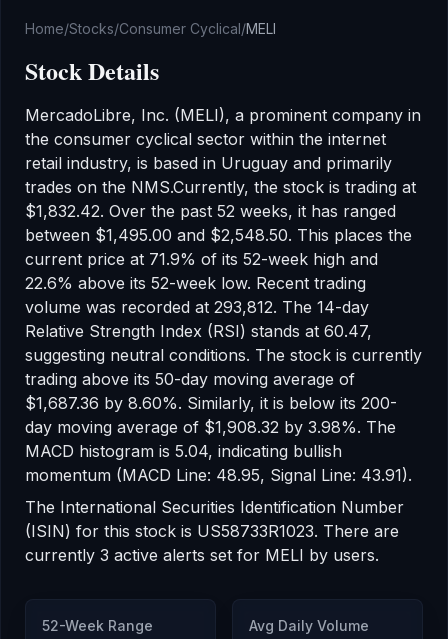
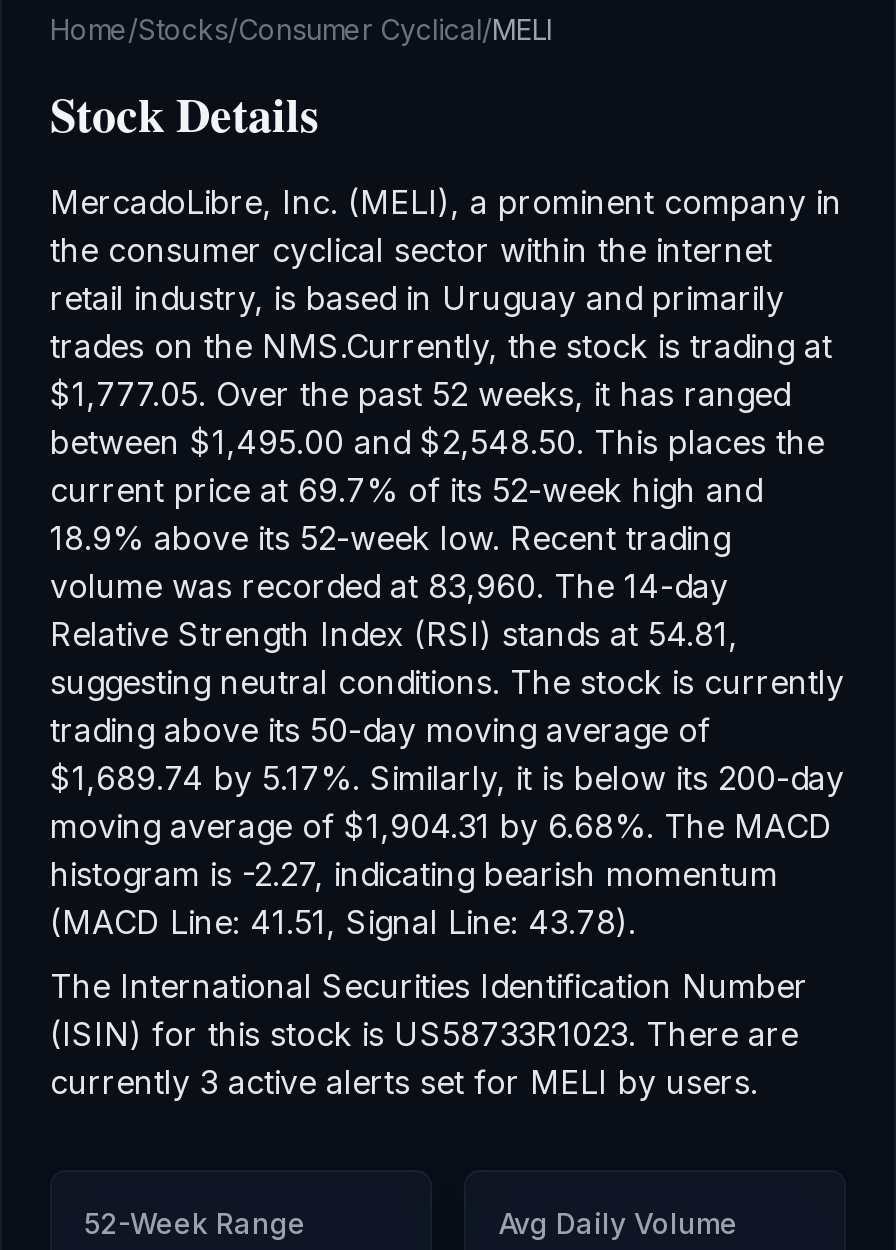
[25,201,396,221] $1,832.42. Over the past 52 weeks, it has ranged -> [50,374,790,414] $1,777.05. Over the past 52 weeks, it has ranged
[25,249,378,269] current price at 71.9% of its 52-week high and -> [50,470,762,510] current price at 69.7% of its 52-week high and
[25,273,366,293] 22.6% above its 52-week low. Recent trading -> [50,518,730,558] 18.9% above its 52-week low. Recent trading
[25,297,369,317] volume was recorded at 293,812. The 14-day -> [50,566,728,606] volume was recorded at 83,960. The 14-day
[25,321,372,341] Relative Strength Index (RSI) stands at 60.47, -> [50,614,738,654] Relative Strength Index (RSI) stands at 54.81,
[25,393,412,485] $1,687.36 by 8.60%. Similarly, it is below its 200- | day moving average of $1,908.32 by 3.98%. The | MACD histogram is 5.04, indicating bullish | momentum (MACD Line: 48.95, Signal Line: 43.91). -> [50,758,844,942] $1,689.74 by 5.17%. Similarly, it is below its 200-day | moving average of $1,904.31 by 6.68%. The MACD | histogram is -2.27, indicating bearish momentum | (MACD Line: 41.51, Signal Line: 43.78).

